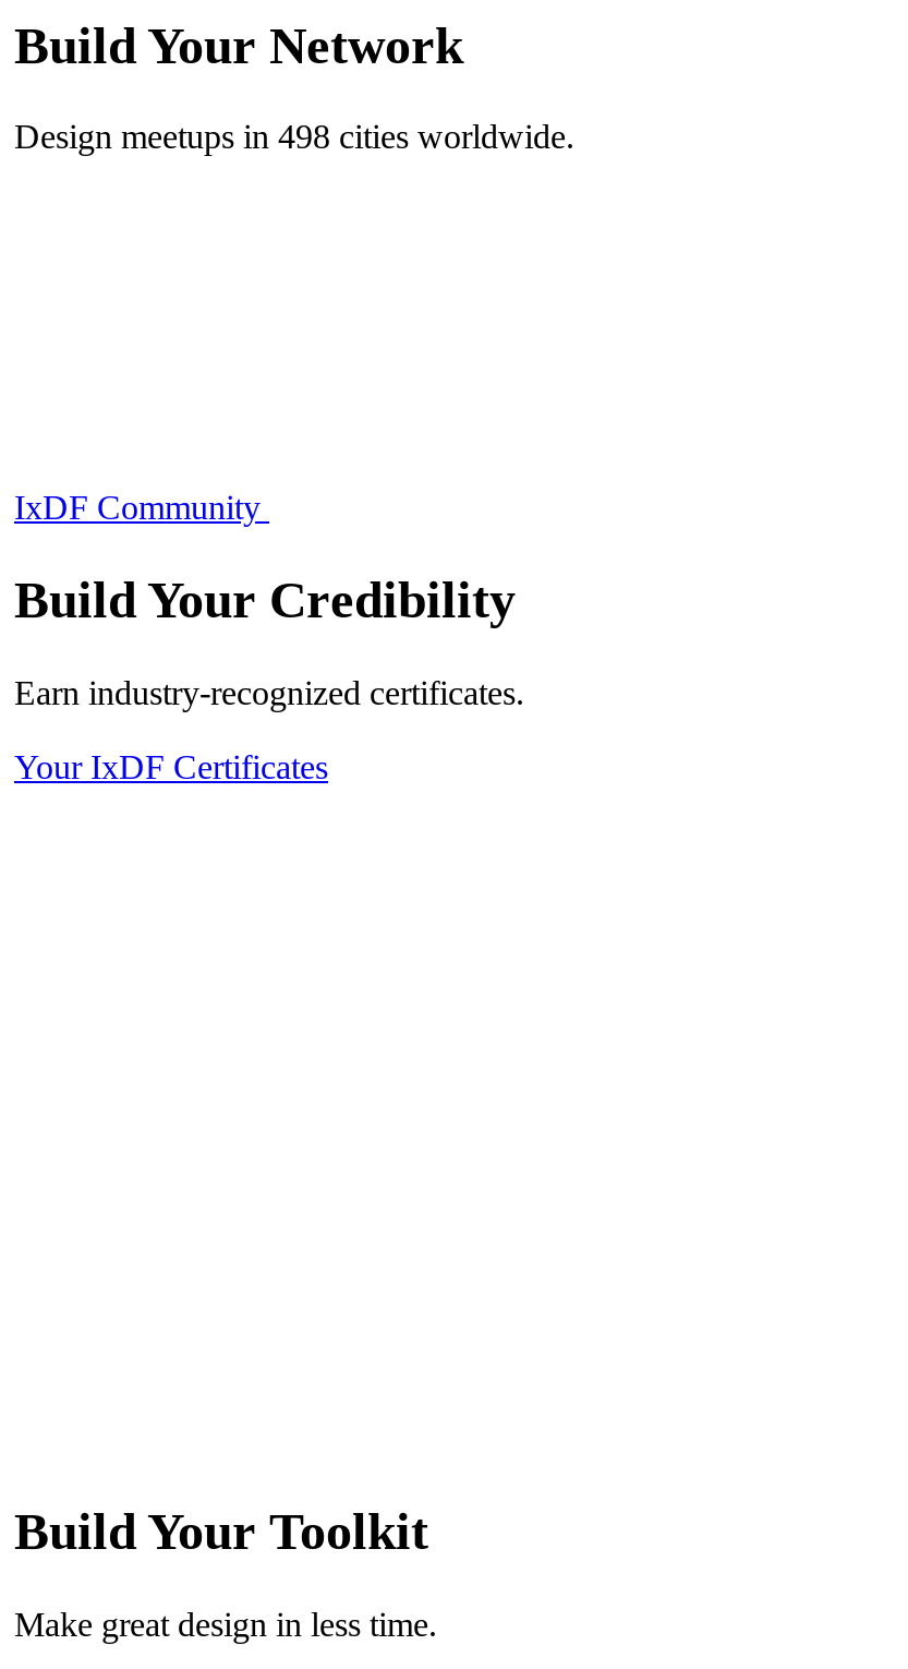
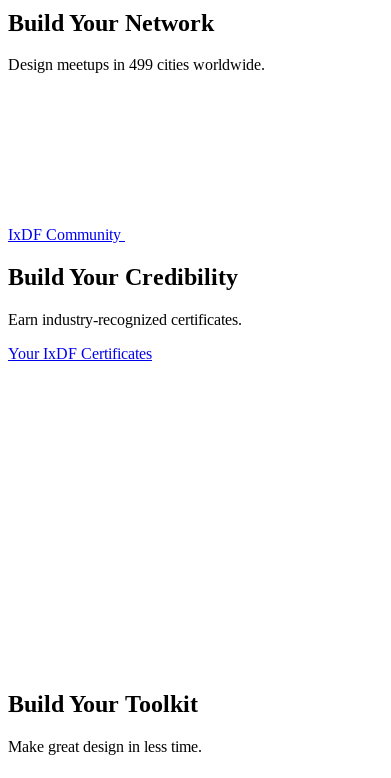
[14,119,574,156] Design meetups in 498 cities worldwide. -> [8,56,265,73] Design meetups in 499 cities worldwide.

